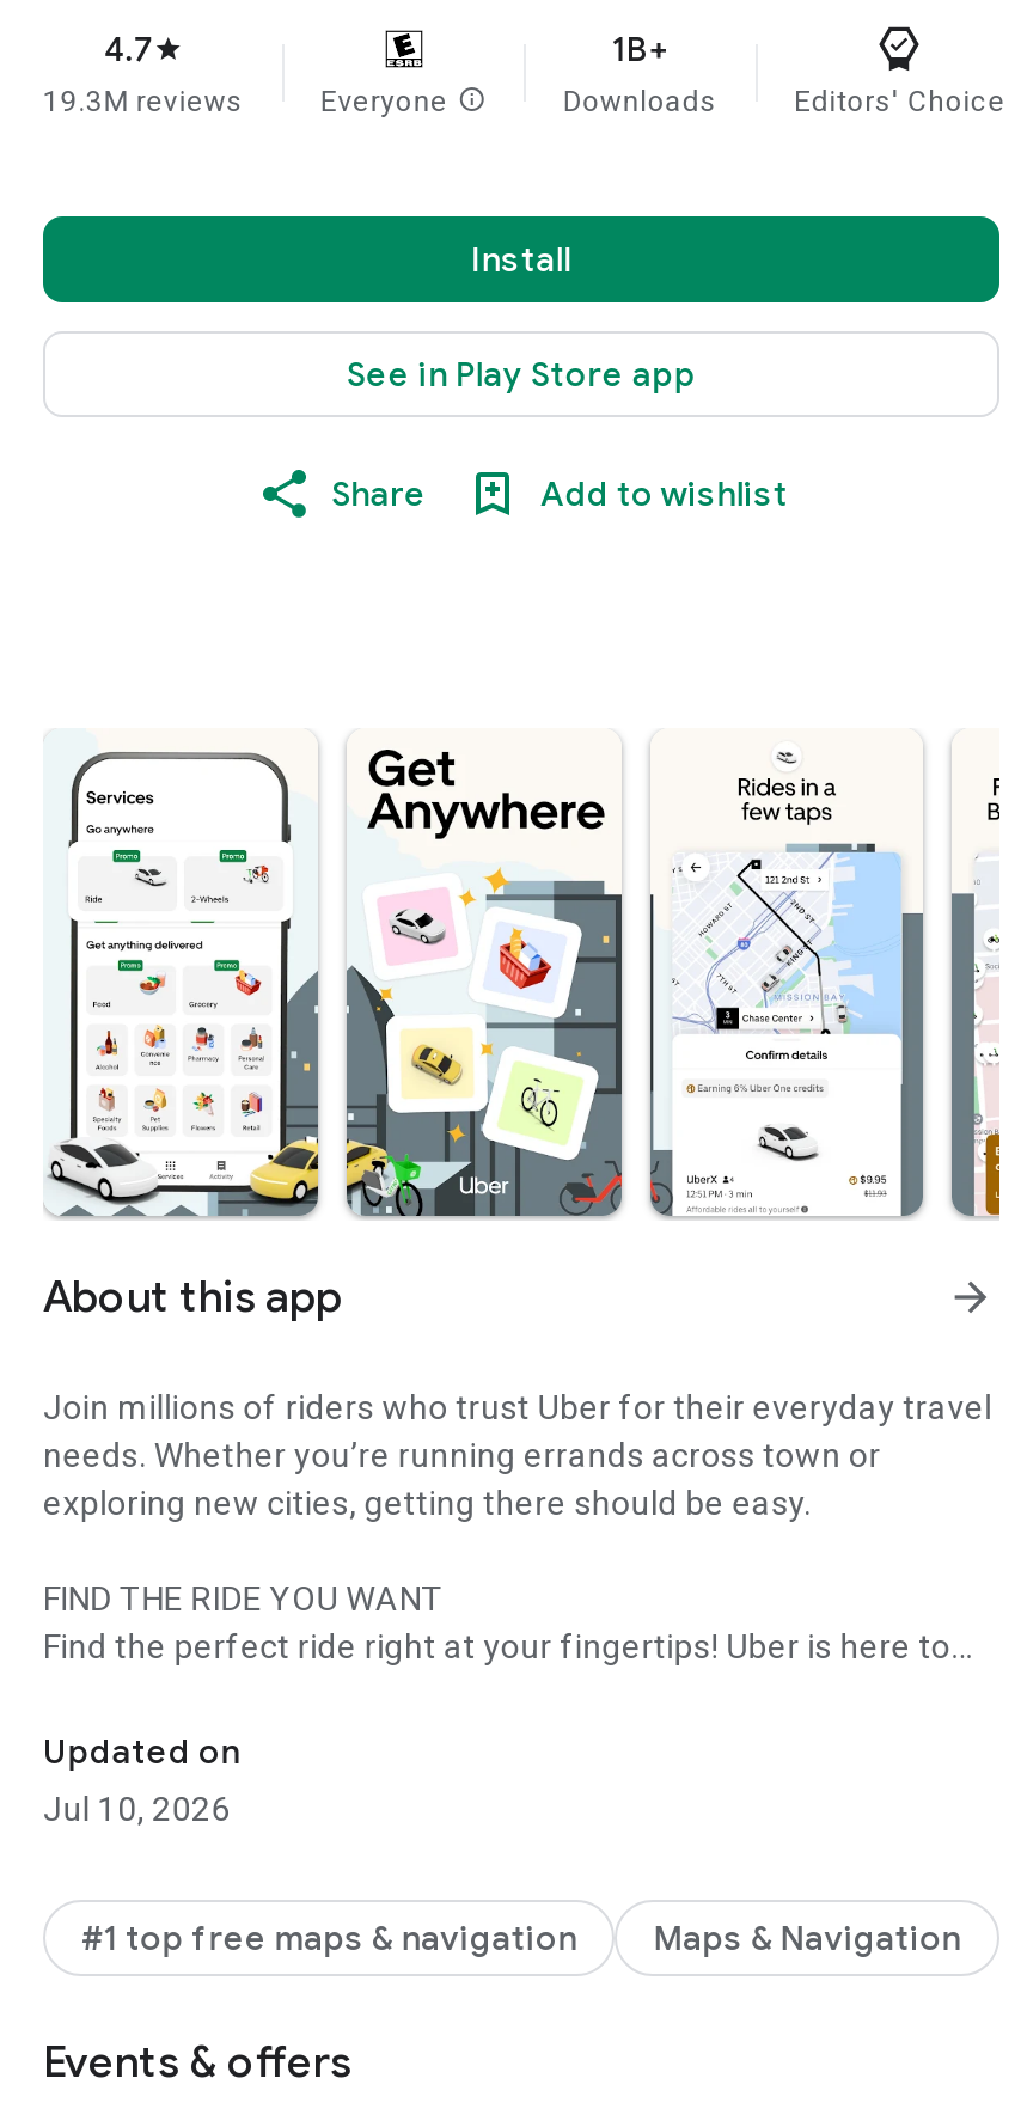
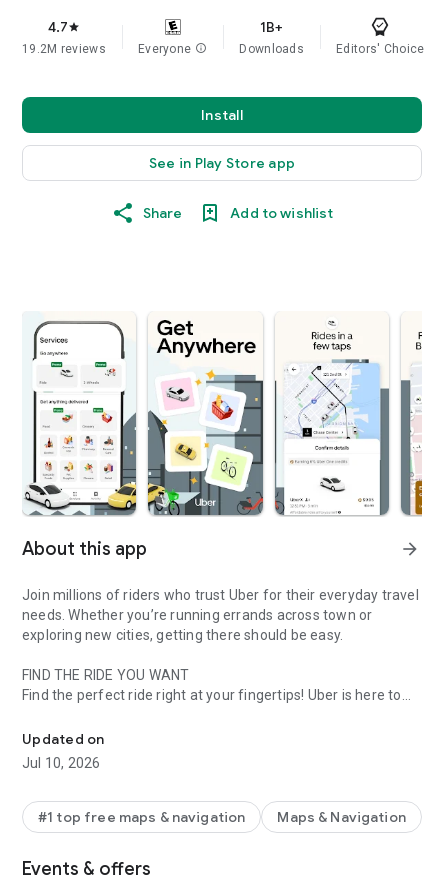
[43,85,244,118] 19.3M reviews -> [22,42,106,56] 19.2M reviews

